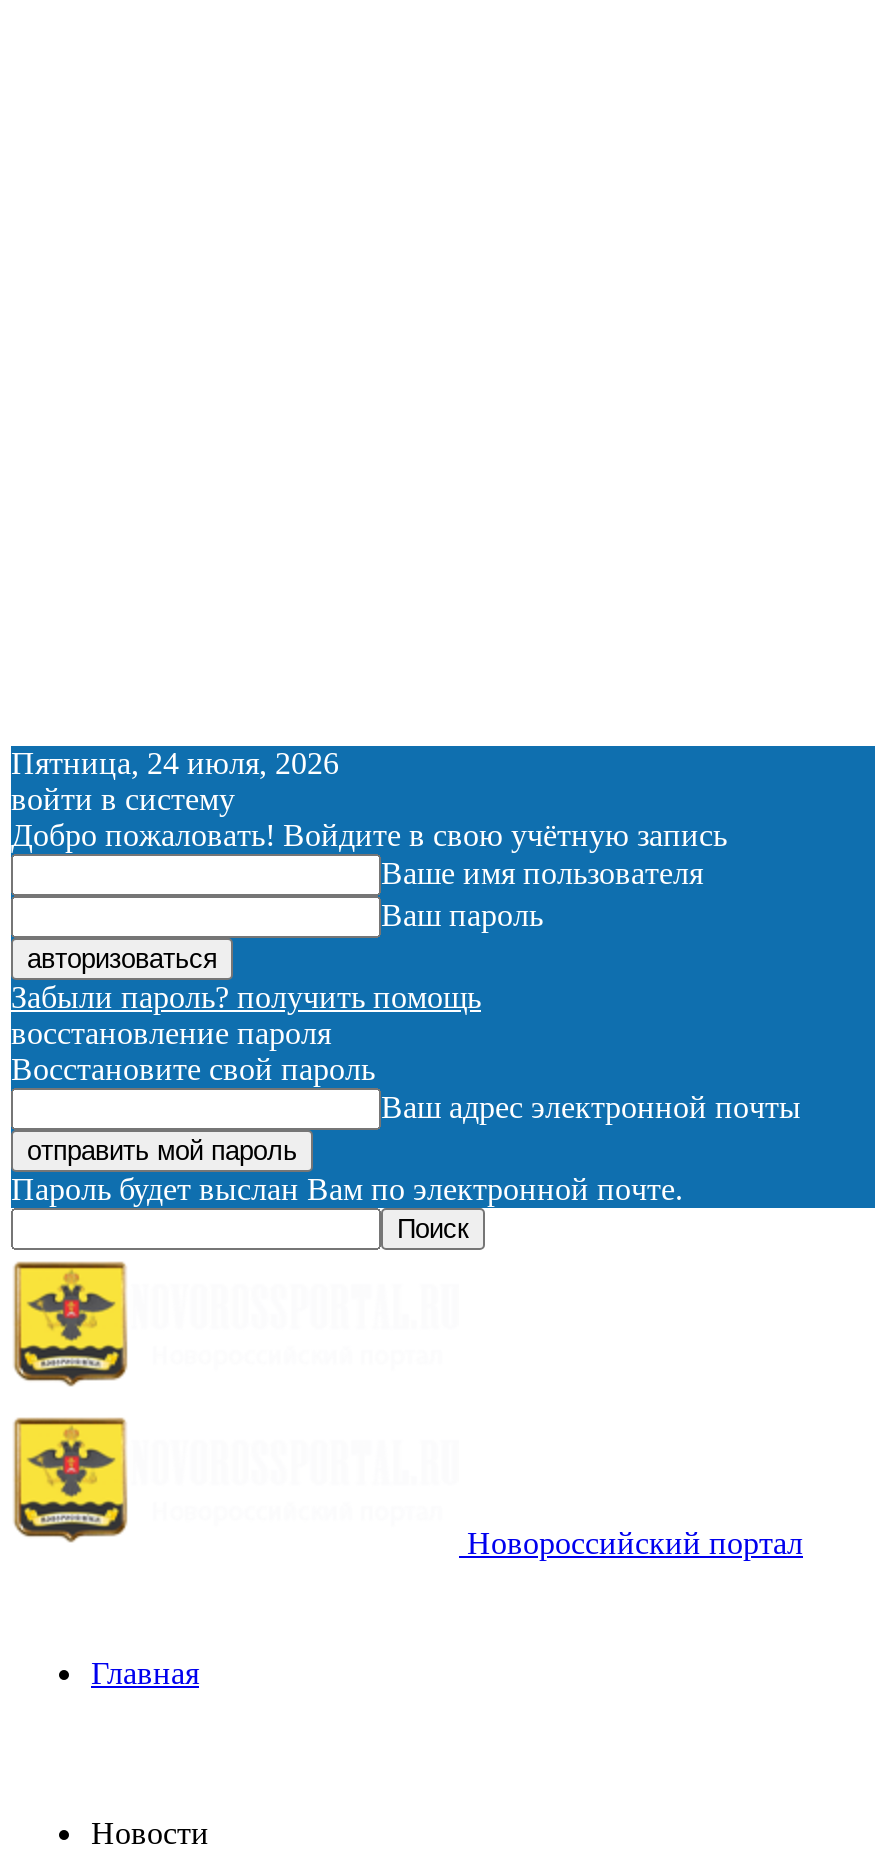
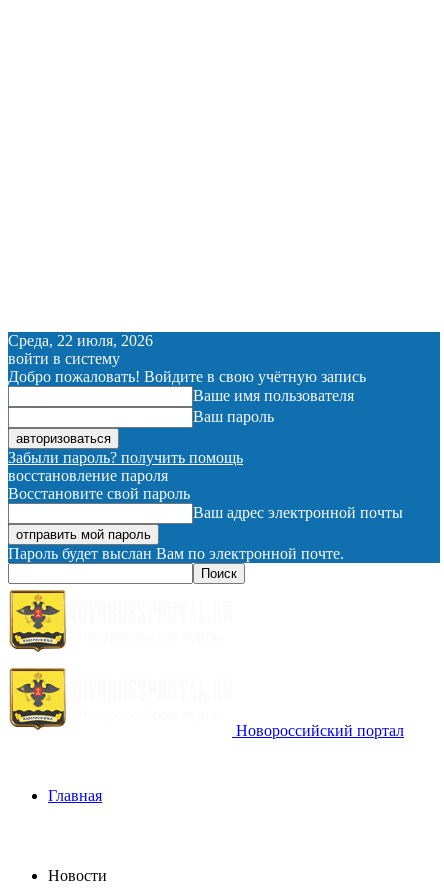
[11,746,339,780] Пятница, 24 июля, 2026 -> [8,332,153,349] Среда, 22 июля, 2026

